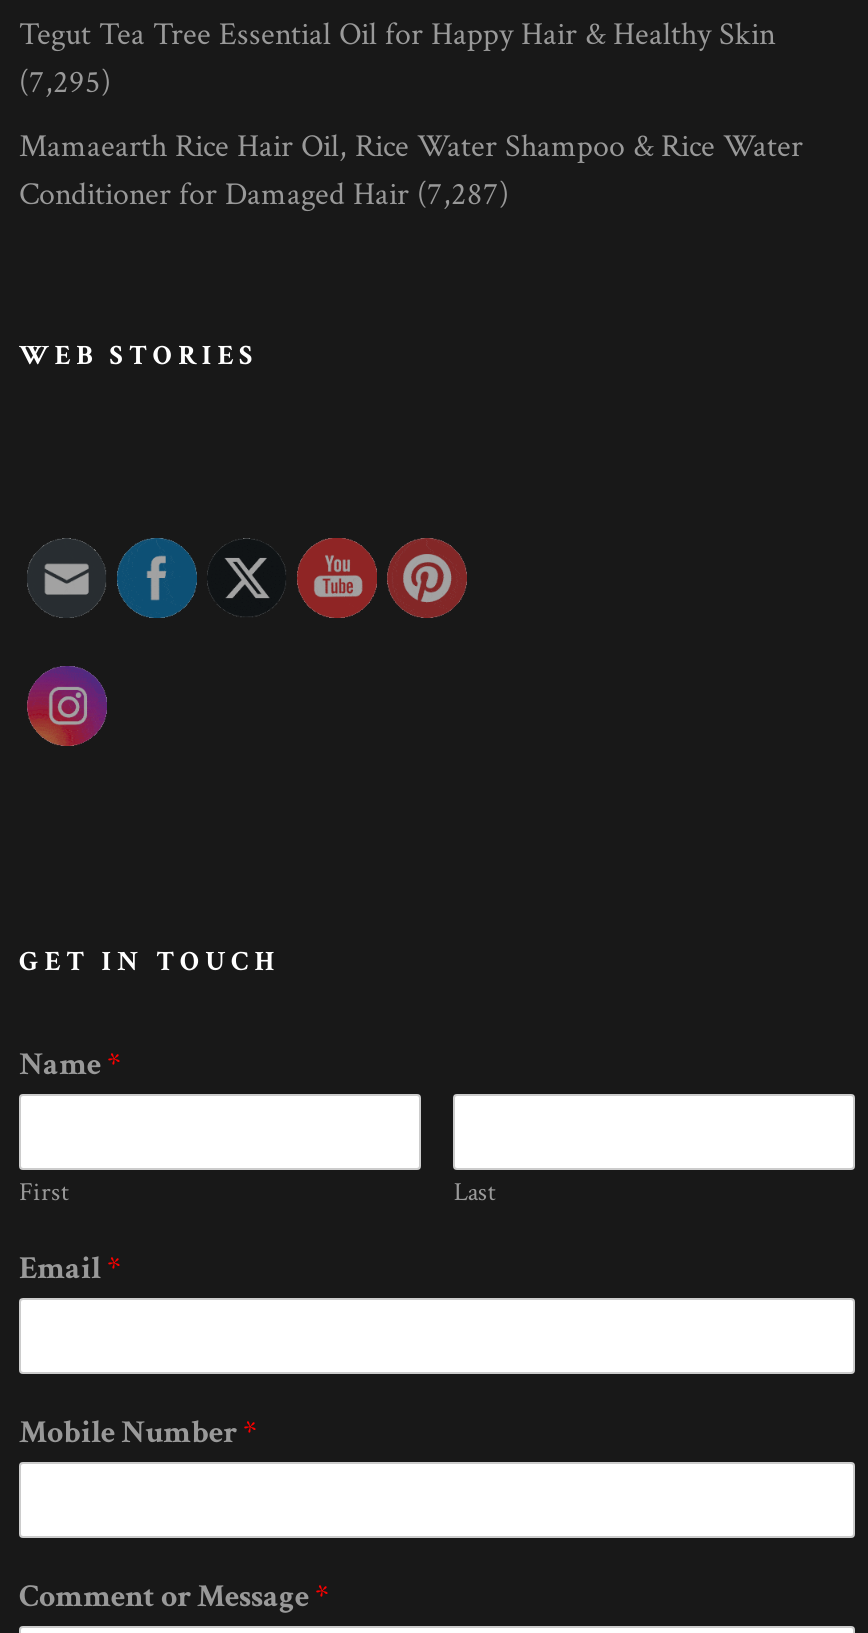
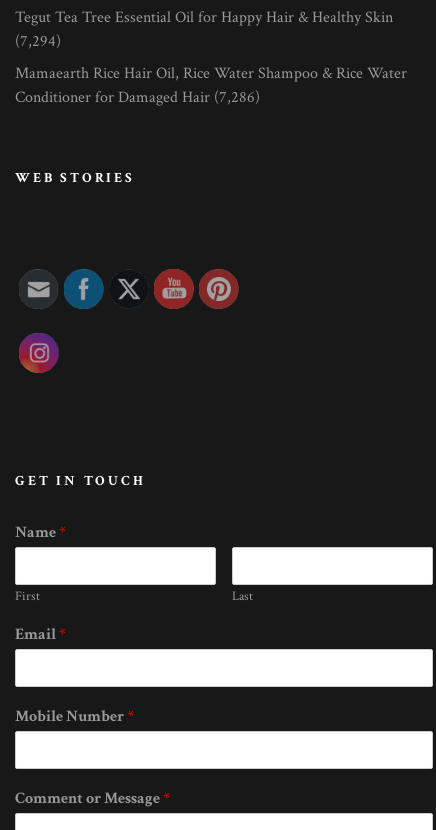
[19,61,111,103] (7,295) -> [15,31,61,52] (7,294)
[19,173,509,215] Conditioner for Damaged Hair (7,287) -> [15,87,260,108] Conditioner for Damaged Hair (7,286)

